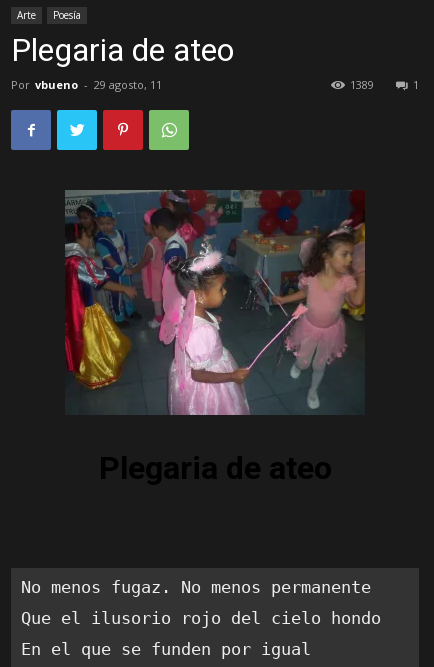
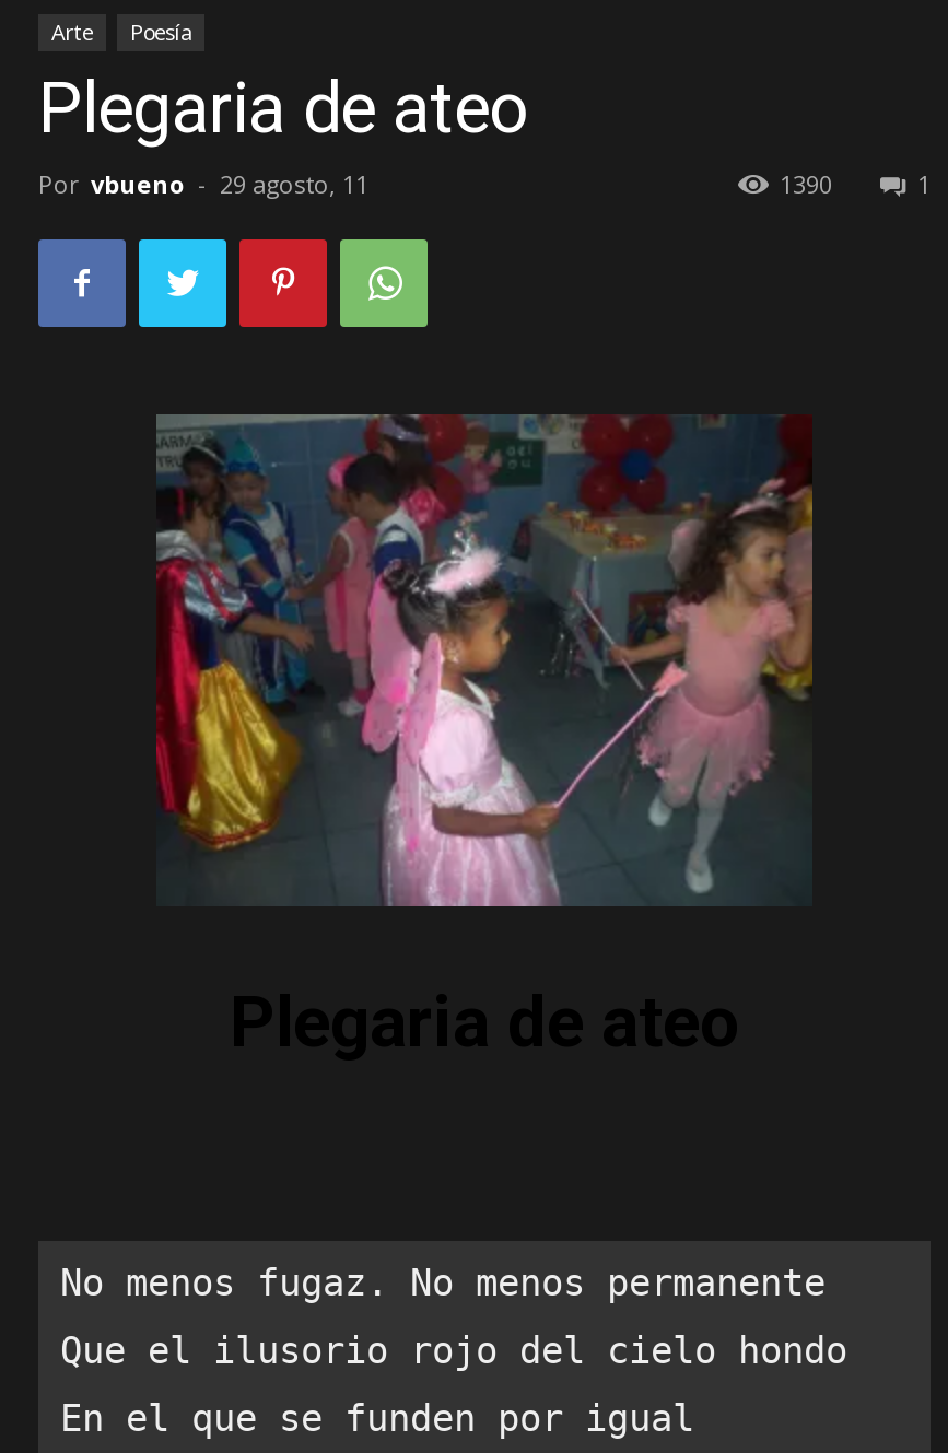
[350,77,374,92] 1389 -> [780,167,832,200] 1390

